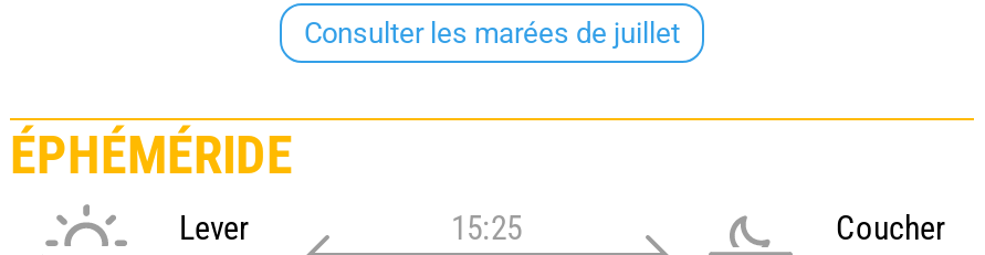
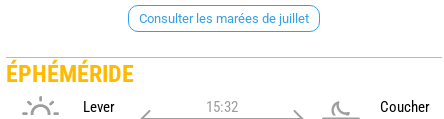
[451,210,522,249] 15:25 -> [205,98,237,116] 15:32

